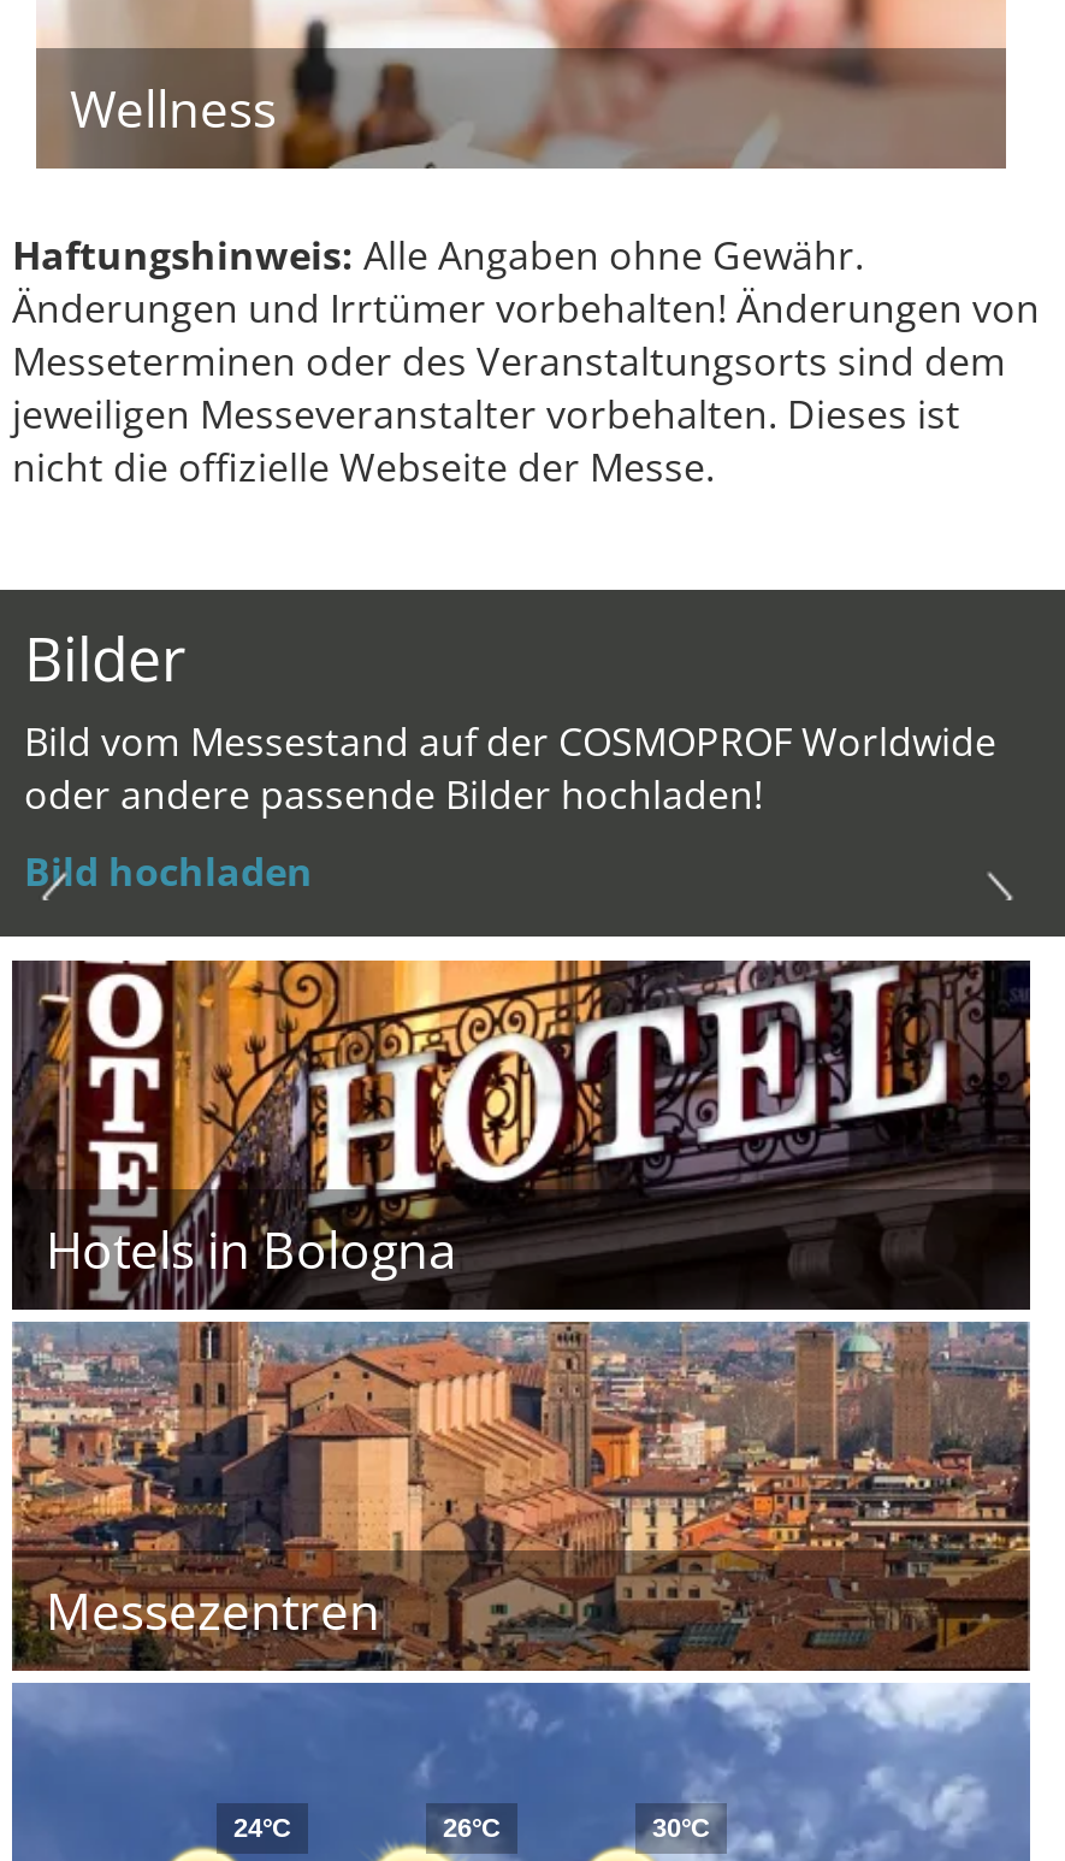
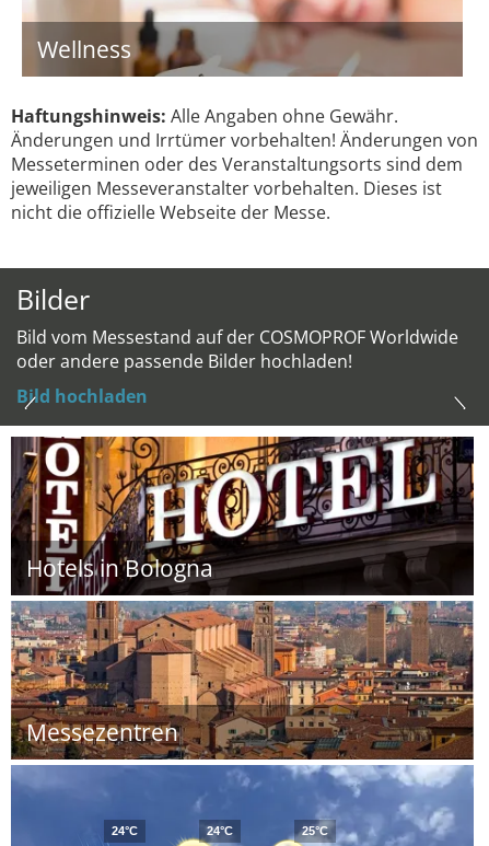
[443,1814,501,1842] 26°C -> [207,824,233,838] 24°C
[652,1814,710,1842] 30°C -> [302,824,328,838] 25°C

